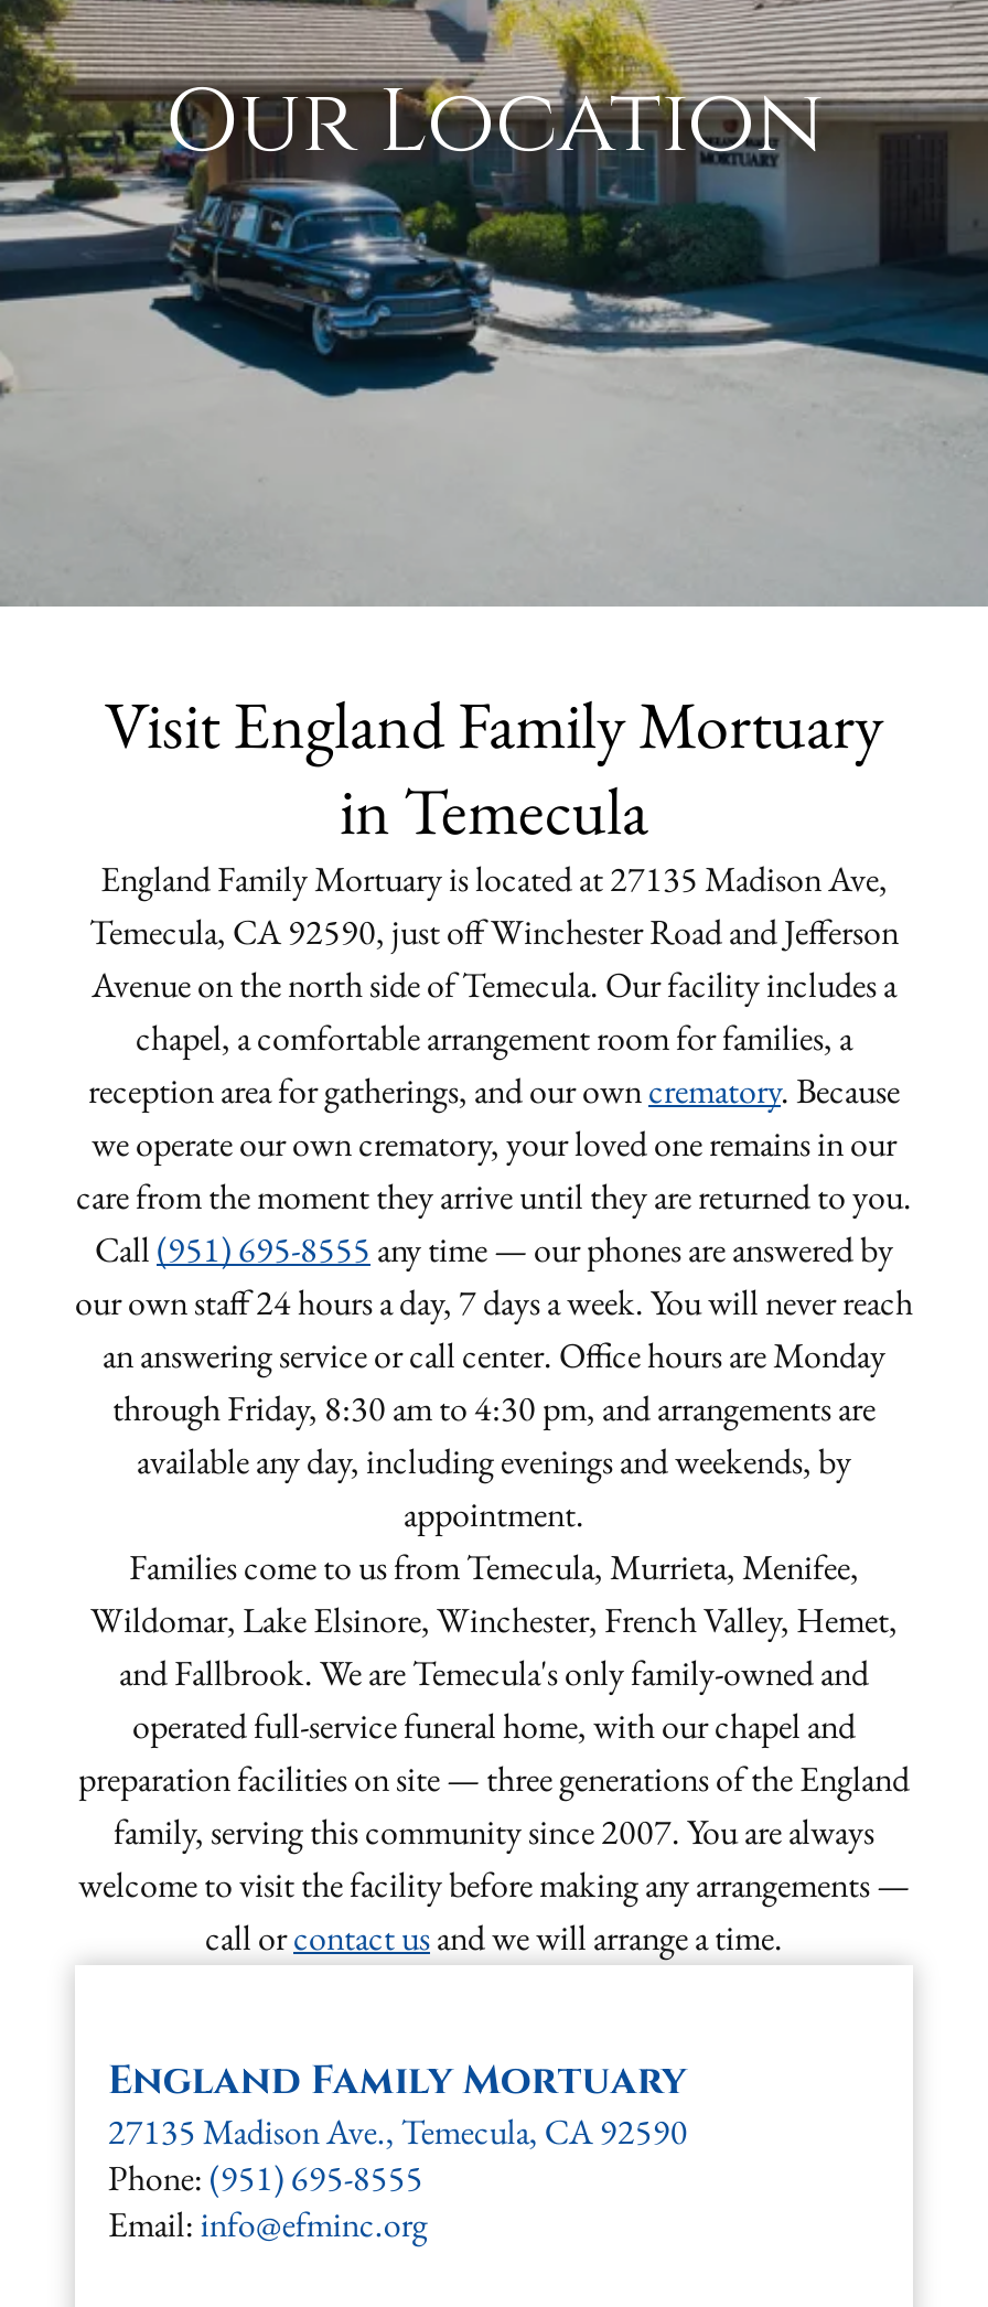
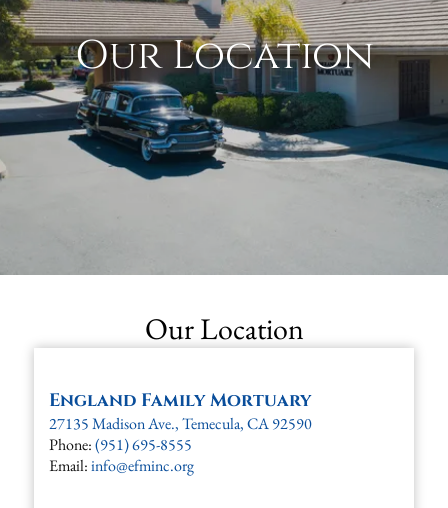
[75,682,913,1961] Visit England Family Mortuary | in Temecula | England Family Mortuary is located at 27135 Madison Ave, | Temecula, CA 92590, just off Winchester Road and Jefferson | Avenue on the north side of Temecula. Our facility includes a | chapel, a comfortable arrangement room for families, a | reception area for gatherings, and our own crematory. Because | we operate our own crematory, your loved one remains in our | care from the moment they arrive until they are returned to you. | Call (951) 695-8555 any time — our phones are answered by | our own staff 24 hours a day, 7 days a week. You will never reach | an answering service or call center. Office hours are Monday | through Friday, 8:30 am to 4:30 pm, and arrangements are | available any day, including evenings and weekends, by | appointment. | Families come to us from Temecula, Murrieta, Menifee, | Wildomar, Lake Elsinore, Winchester, French Valley, Hemet, | and Fallbrook. We are Temecula's only family-owned and | operated full-service funeral home, with our chapel and | preparation facilities on site — three generations of the England | family, serving this community since 2007. You are always | welcome to visit the facility before making any arrangements — | call or contact us and we will arrange a time. -> [144,309,303,348] Our Location

